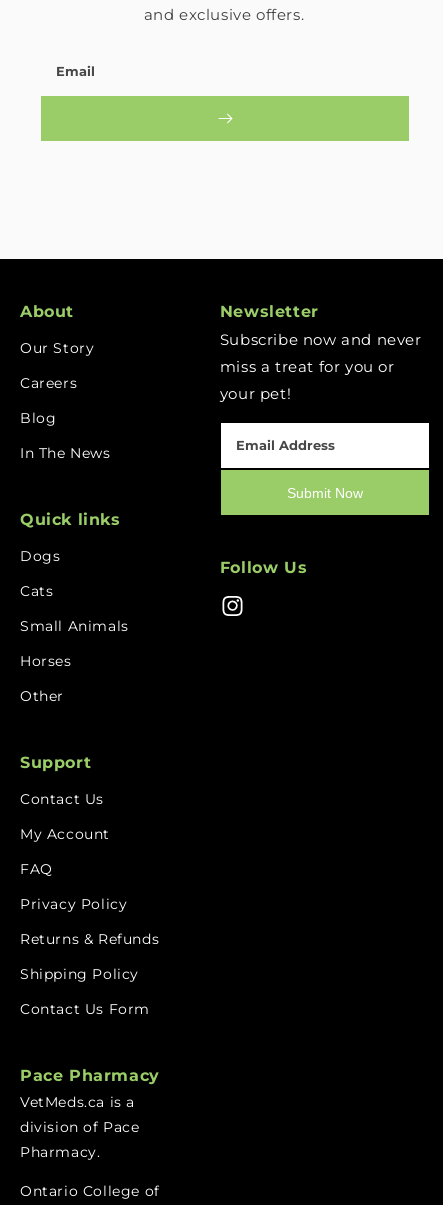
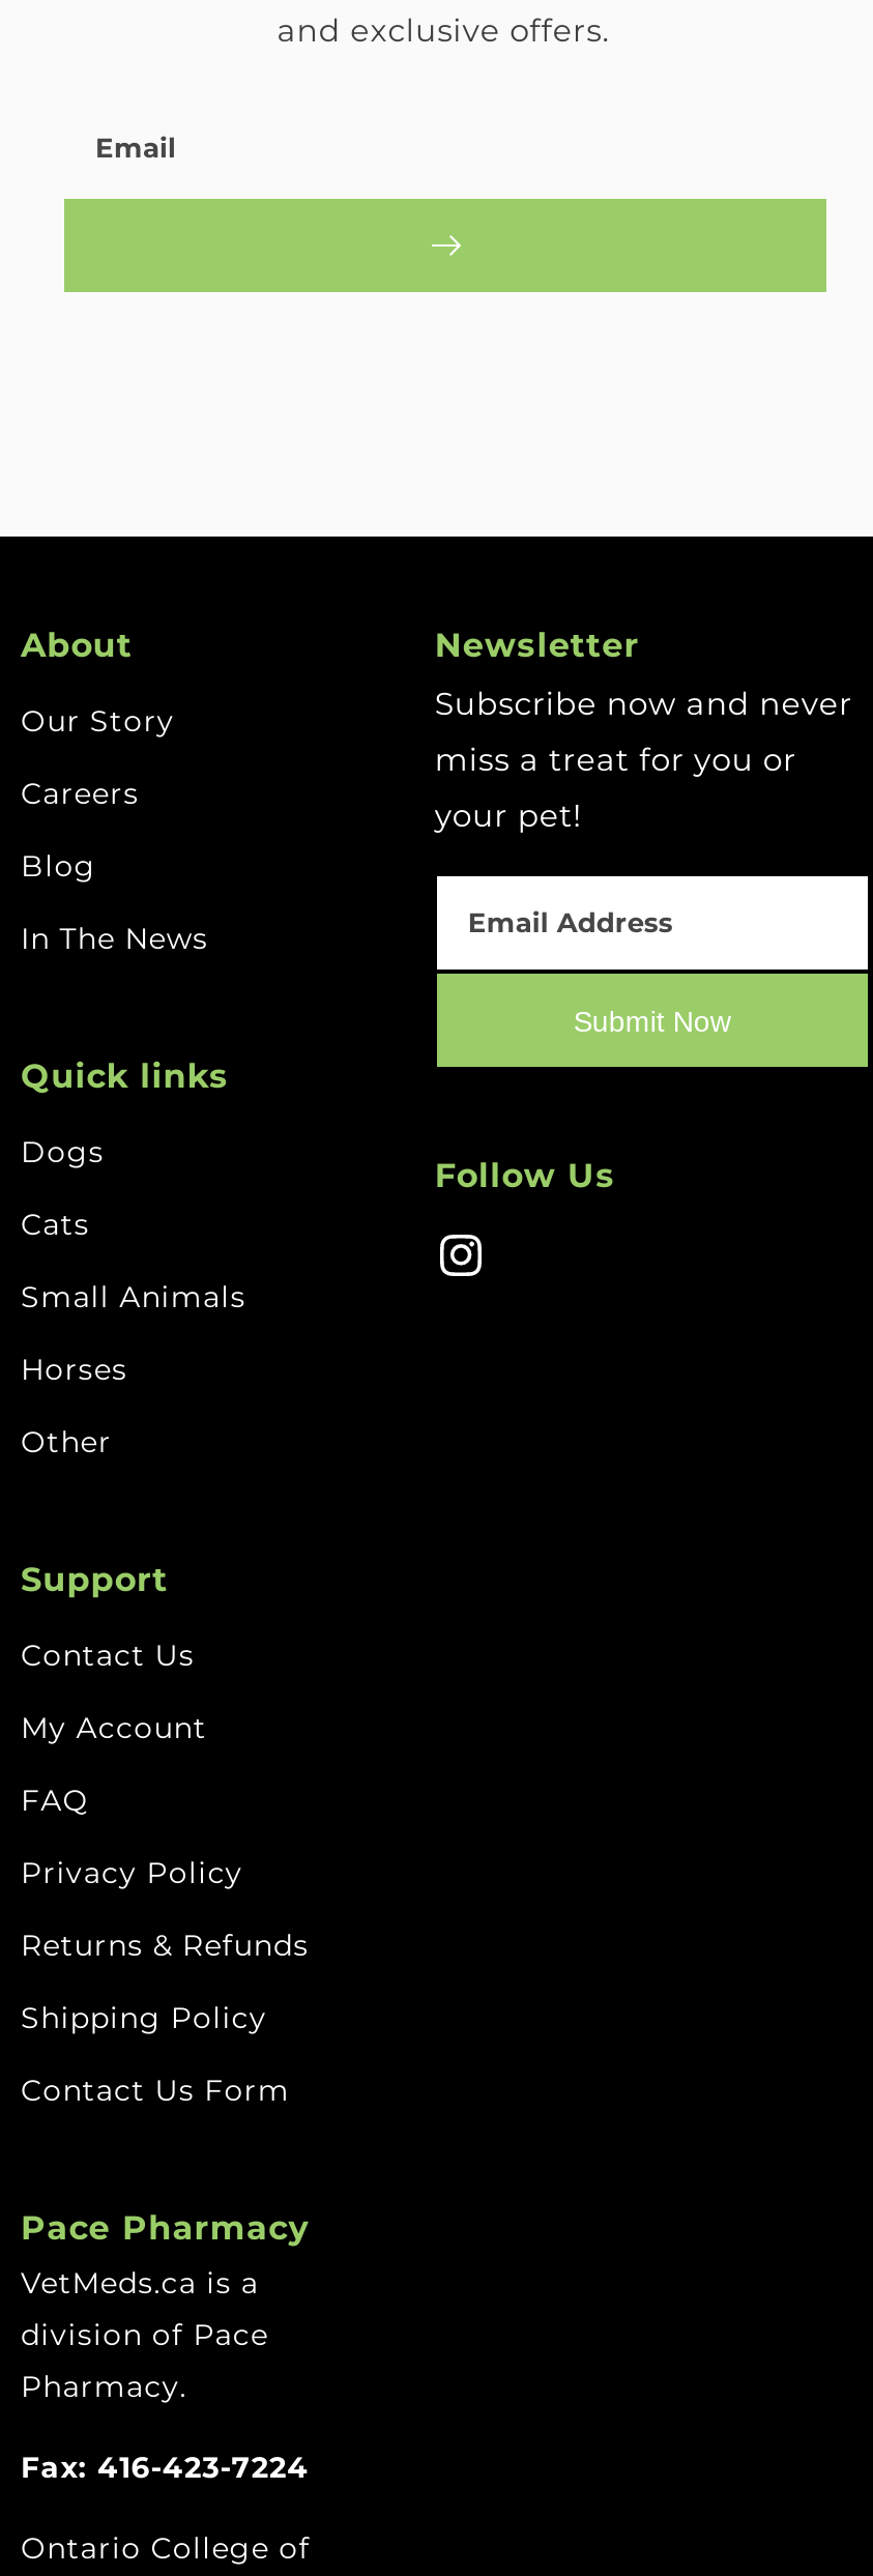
none -> [21,2449,309,2486] Fax: 416-423-7224

